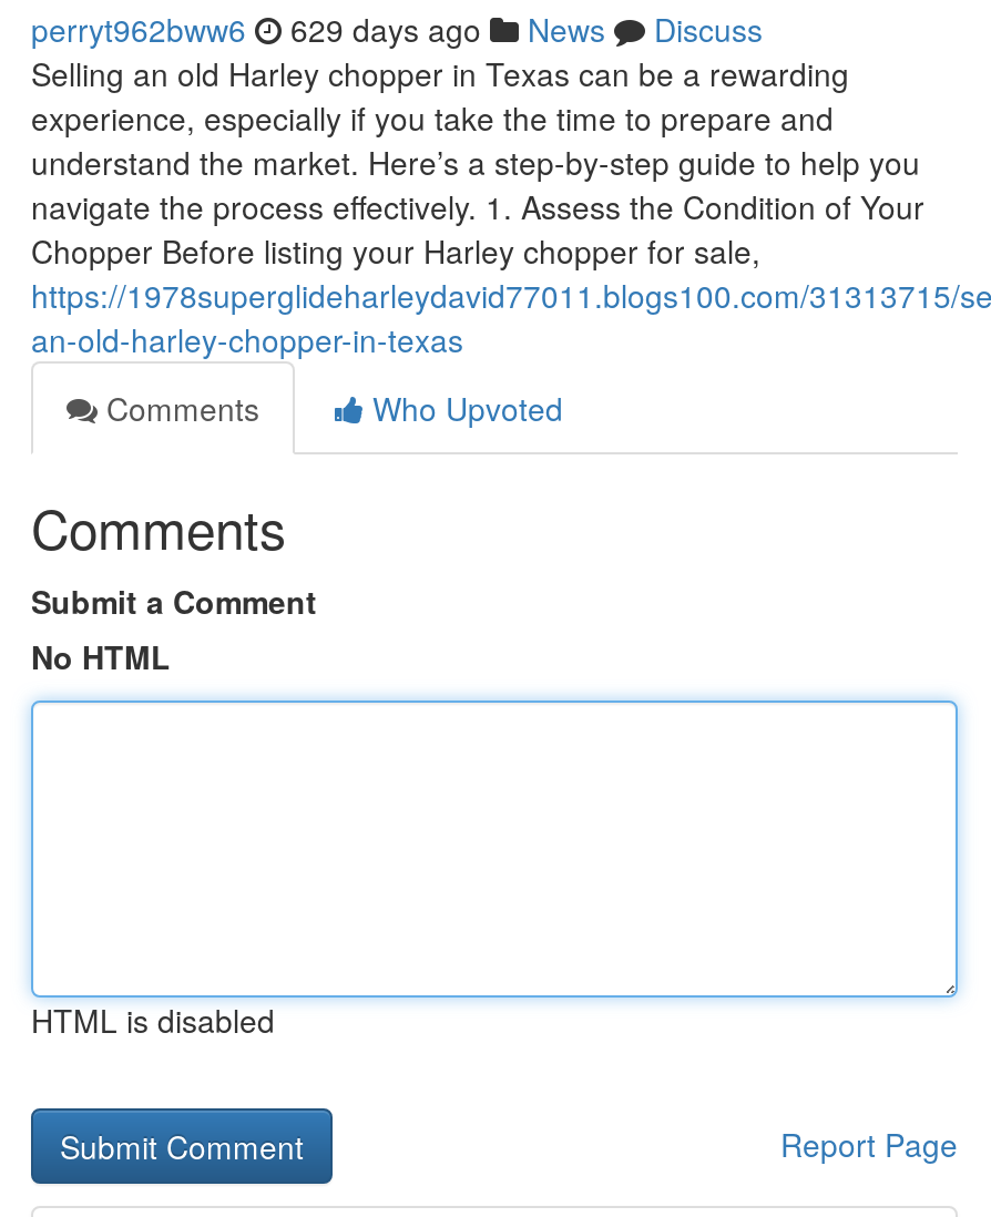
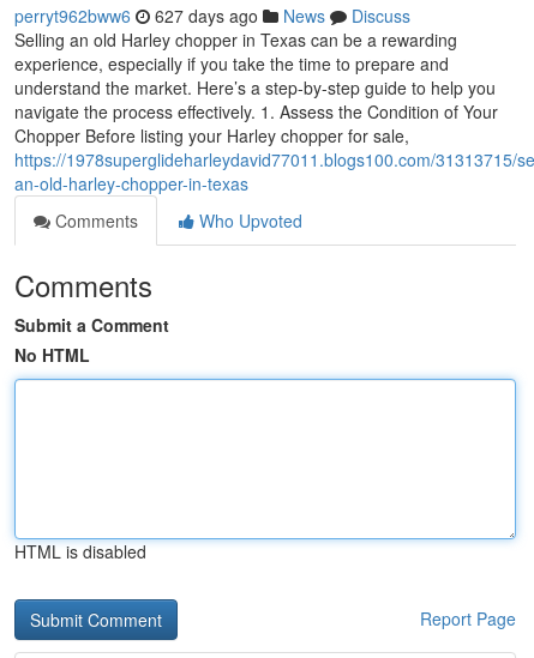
[31,7,763,51] perryt962bww6 629 days ago News Discuss -> [14,4,410,28] perryt962bww6 627 days ago News Discuss

